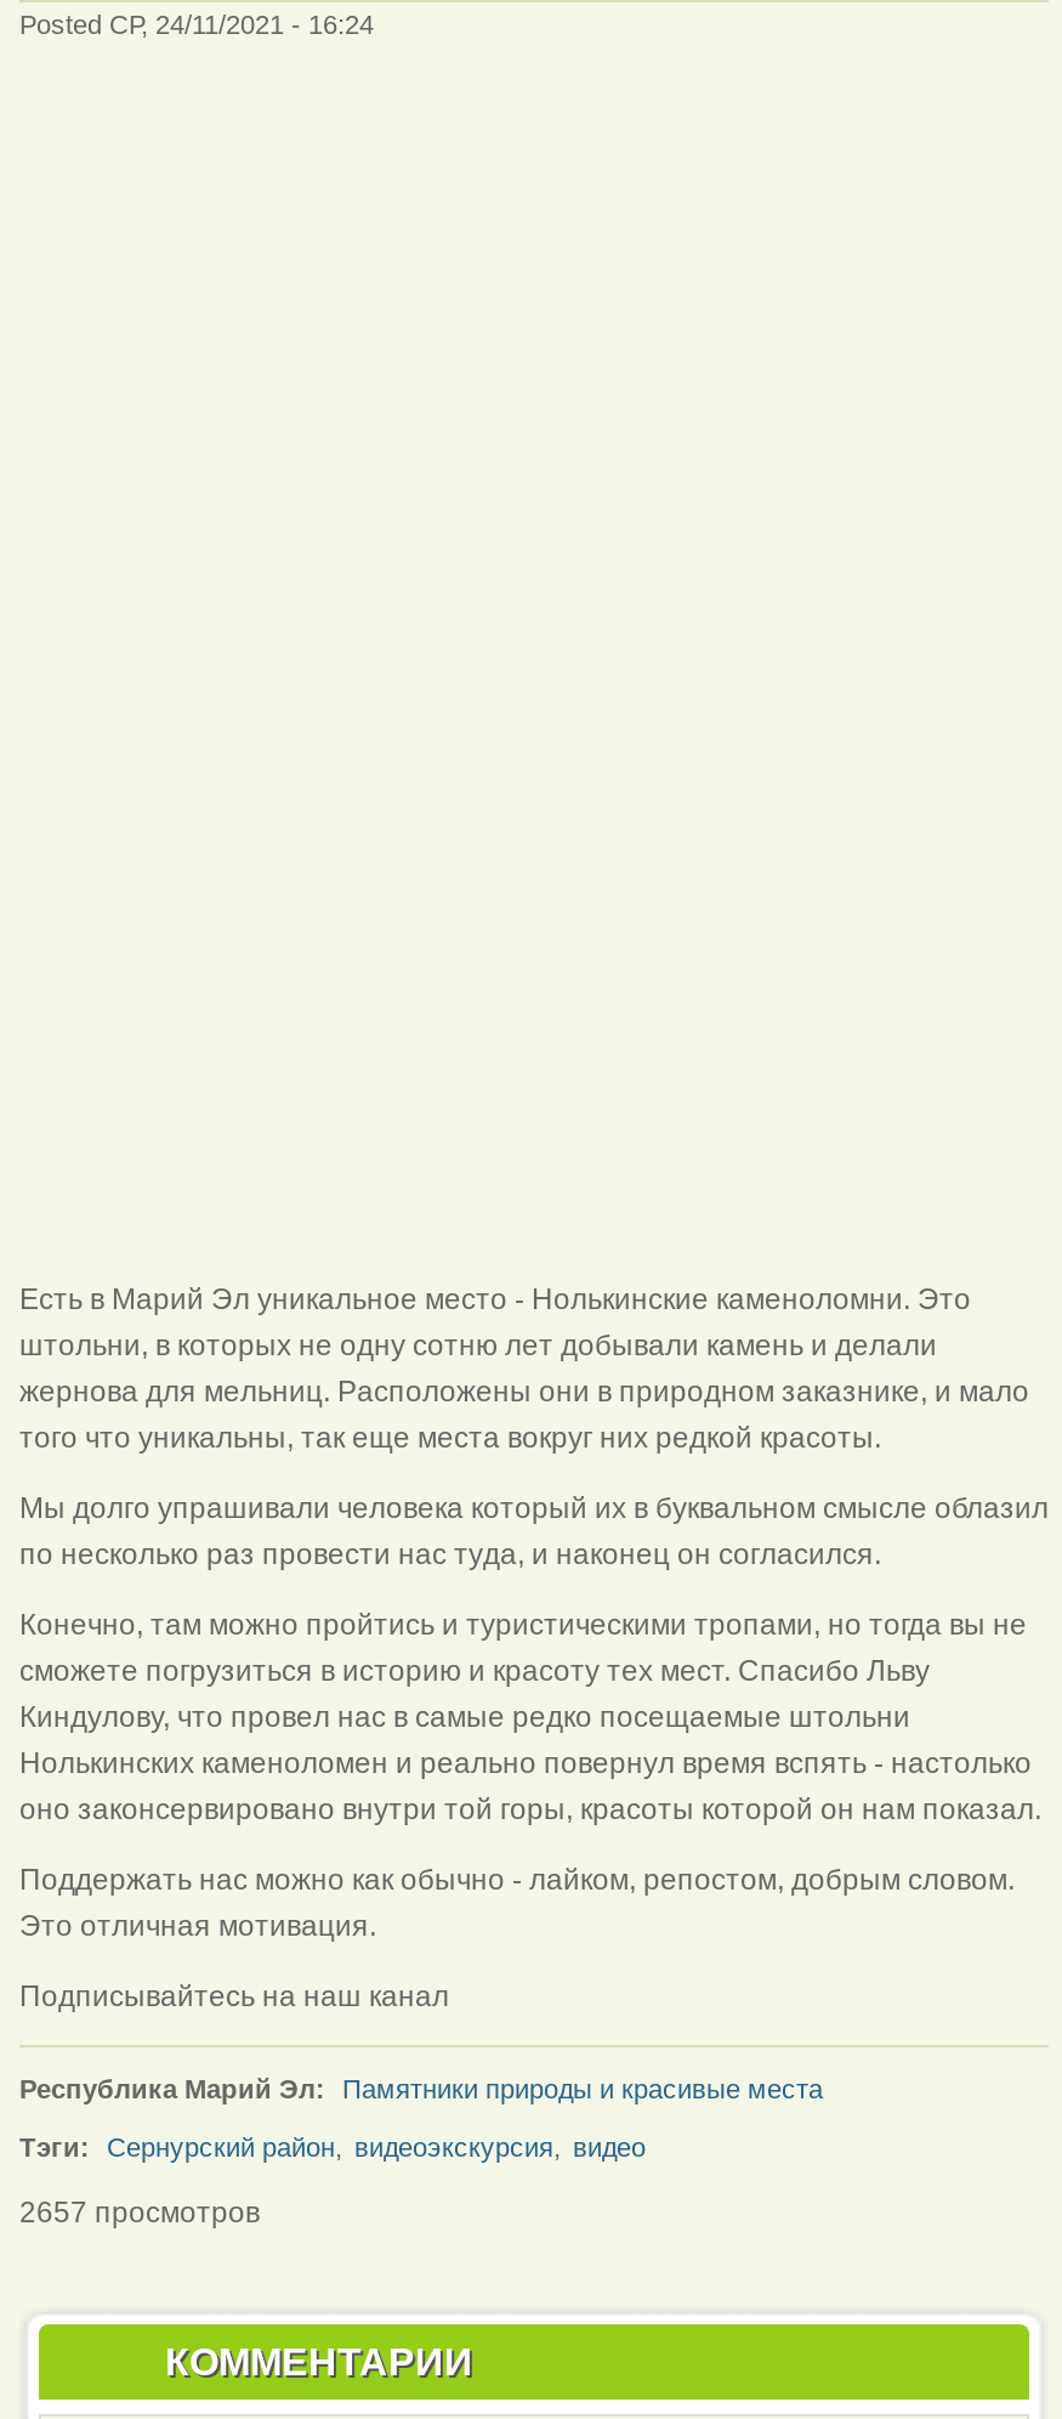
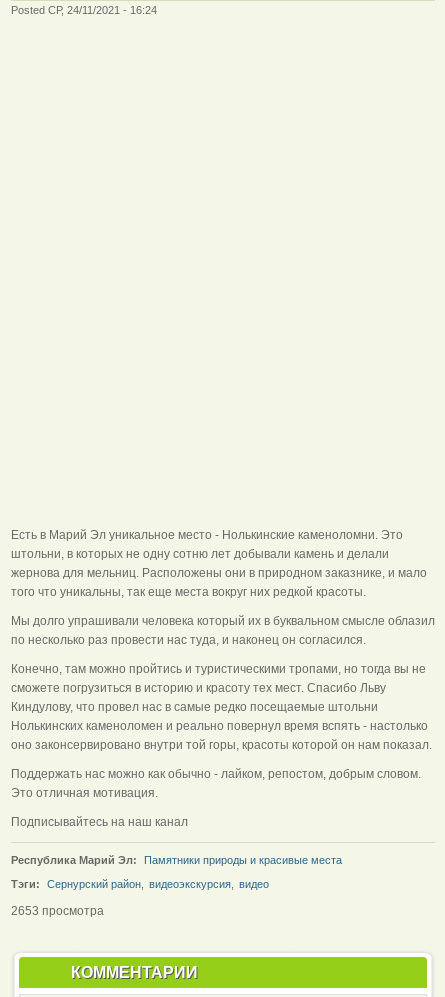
[19,2195,260,2229] 2657 просмотров -> [11,904,104,918] 2653 просмотра

